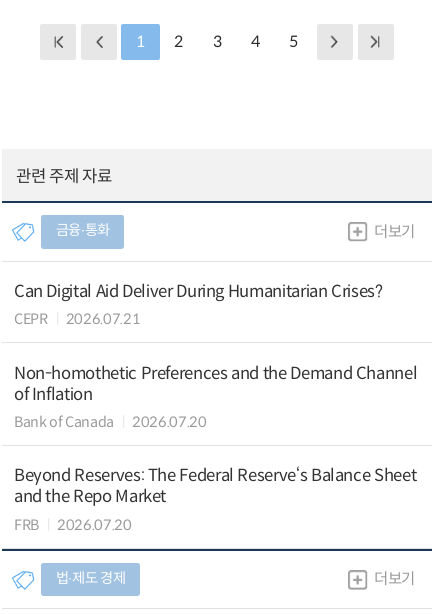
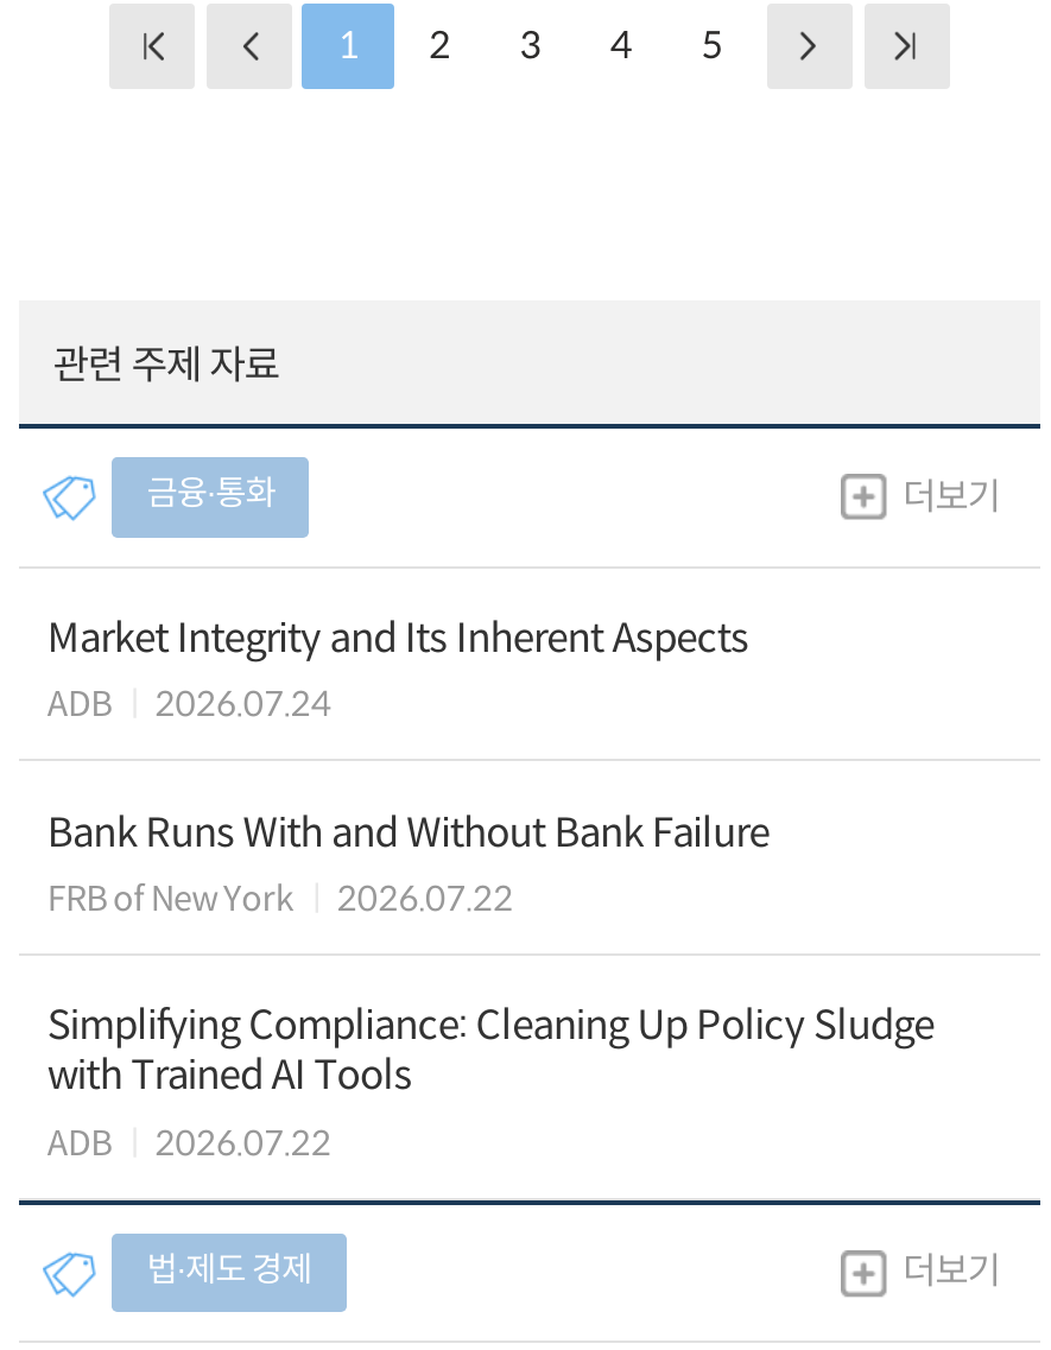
[14,281,383,328] Can Digital Aid Deliver During Humanitarian Crises? | CEPR | 2026.07.21 -> [47,613,749,726] Market Integrity and Its Inherent Aspects | ADB | 2026.07.24
[14,362,417,431] Non-homothetic Preferences and the Demand Channel | of Inflation | Bank of Canada | 2026.07.20 -> [47,807,769,920] Bank Runs With and Without Bank Failure | FRB of New York | 2026.07.22
[14,465,416,534] Beyond Reserves: The Federal Reserve‘s Balance Sheet | and the Repo Market | FRB | 2026.07.20 -> [47,1002,934,1164] Simplifying Compliance: Cleaning Up Policy Sludge | with Trained AI Tools | ADB | 2026.07.22

